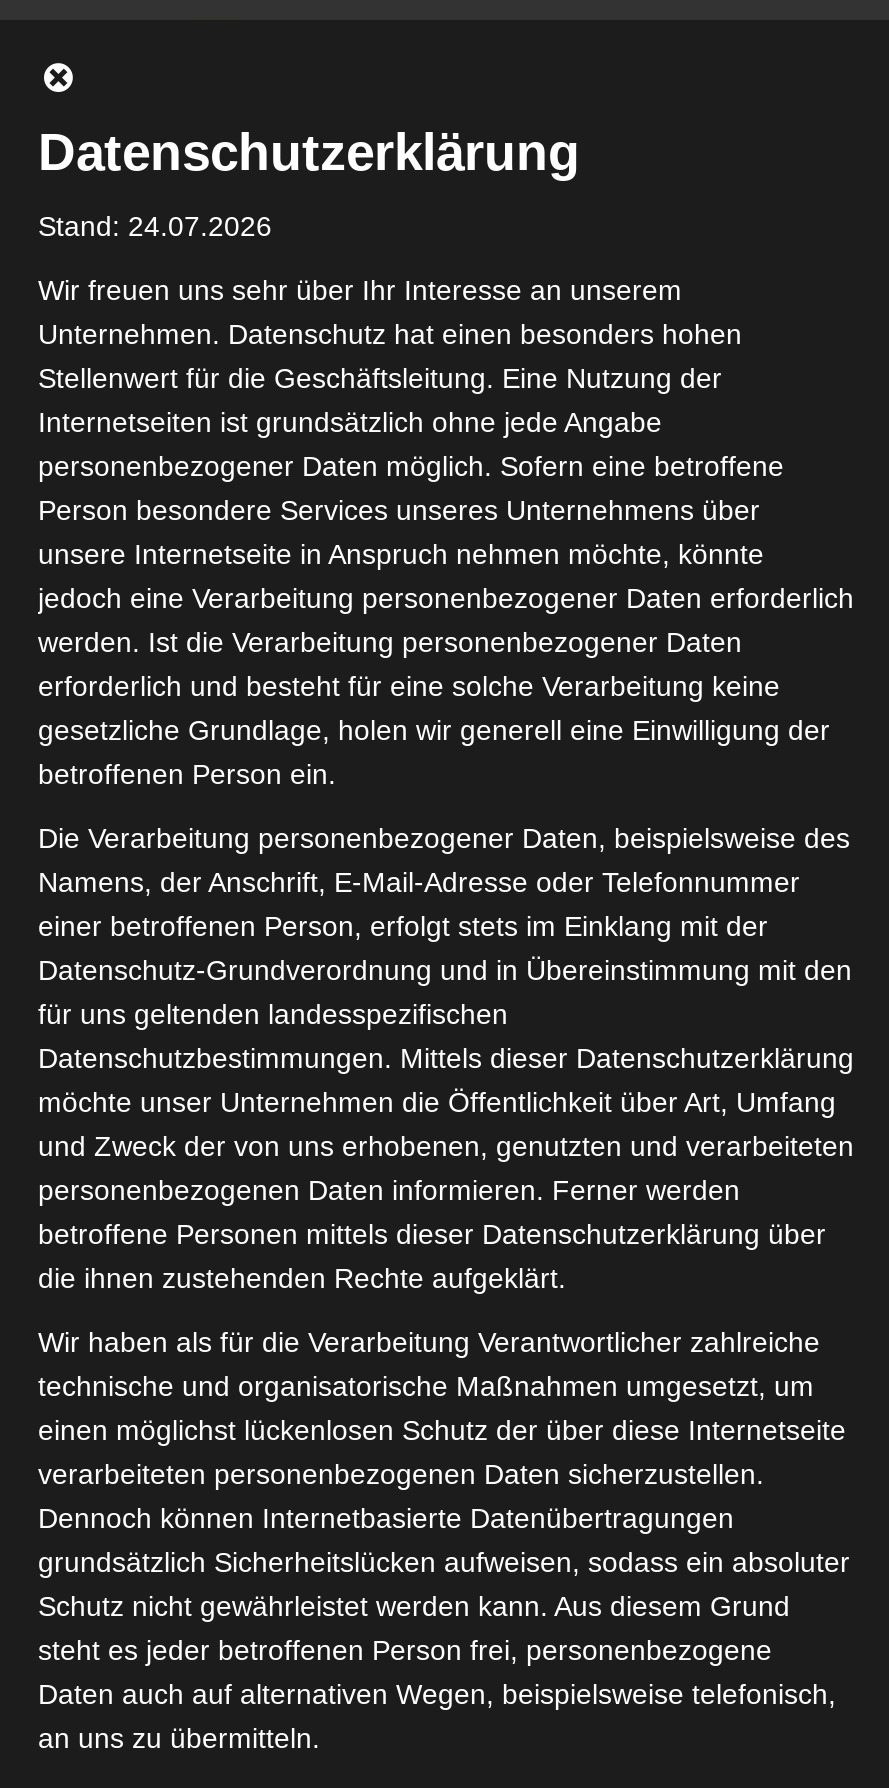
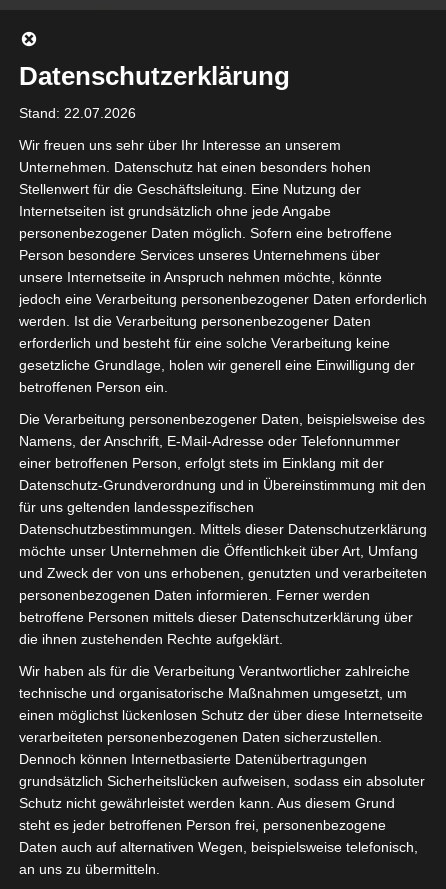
[38,211,272,243] Stand: 24.07.2026 -> [19,105,136,121] Stand: 22.07.2026

